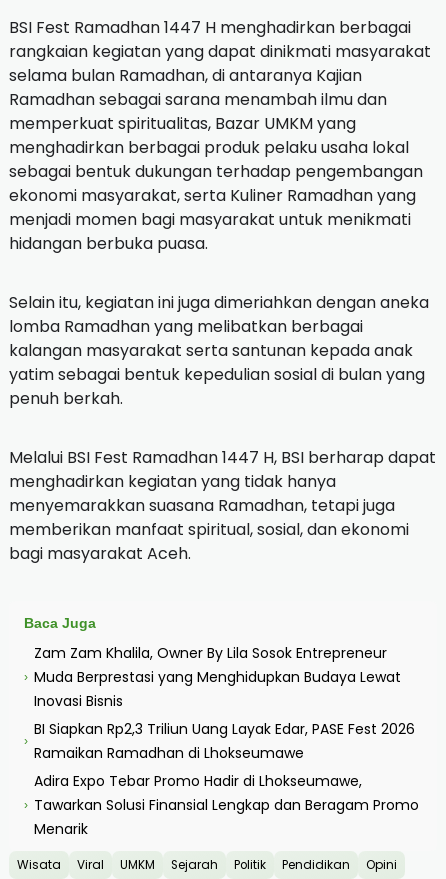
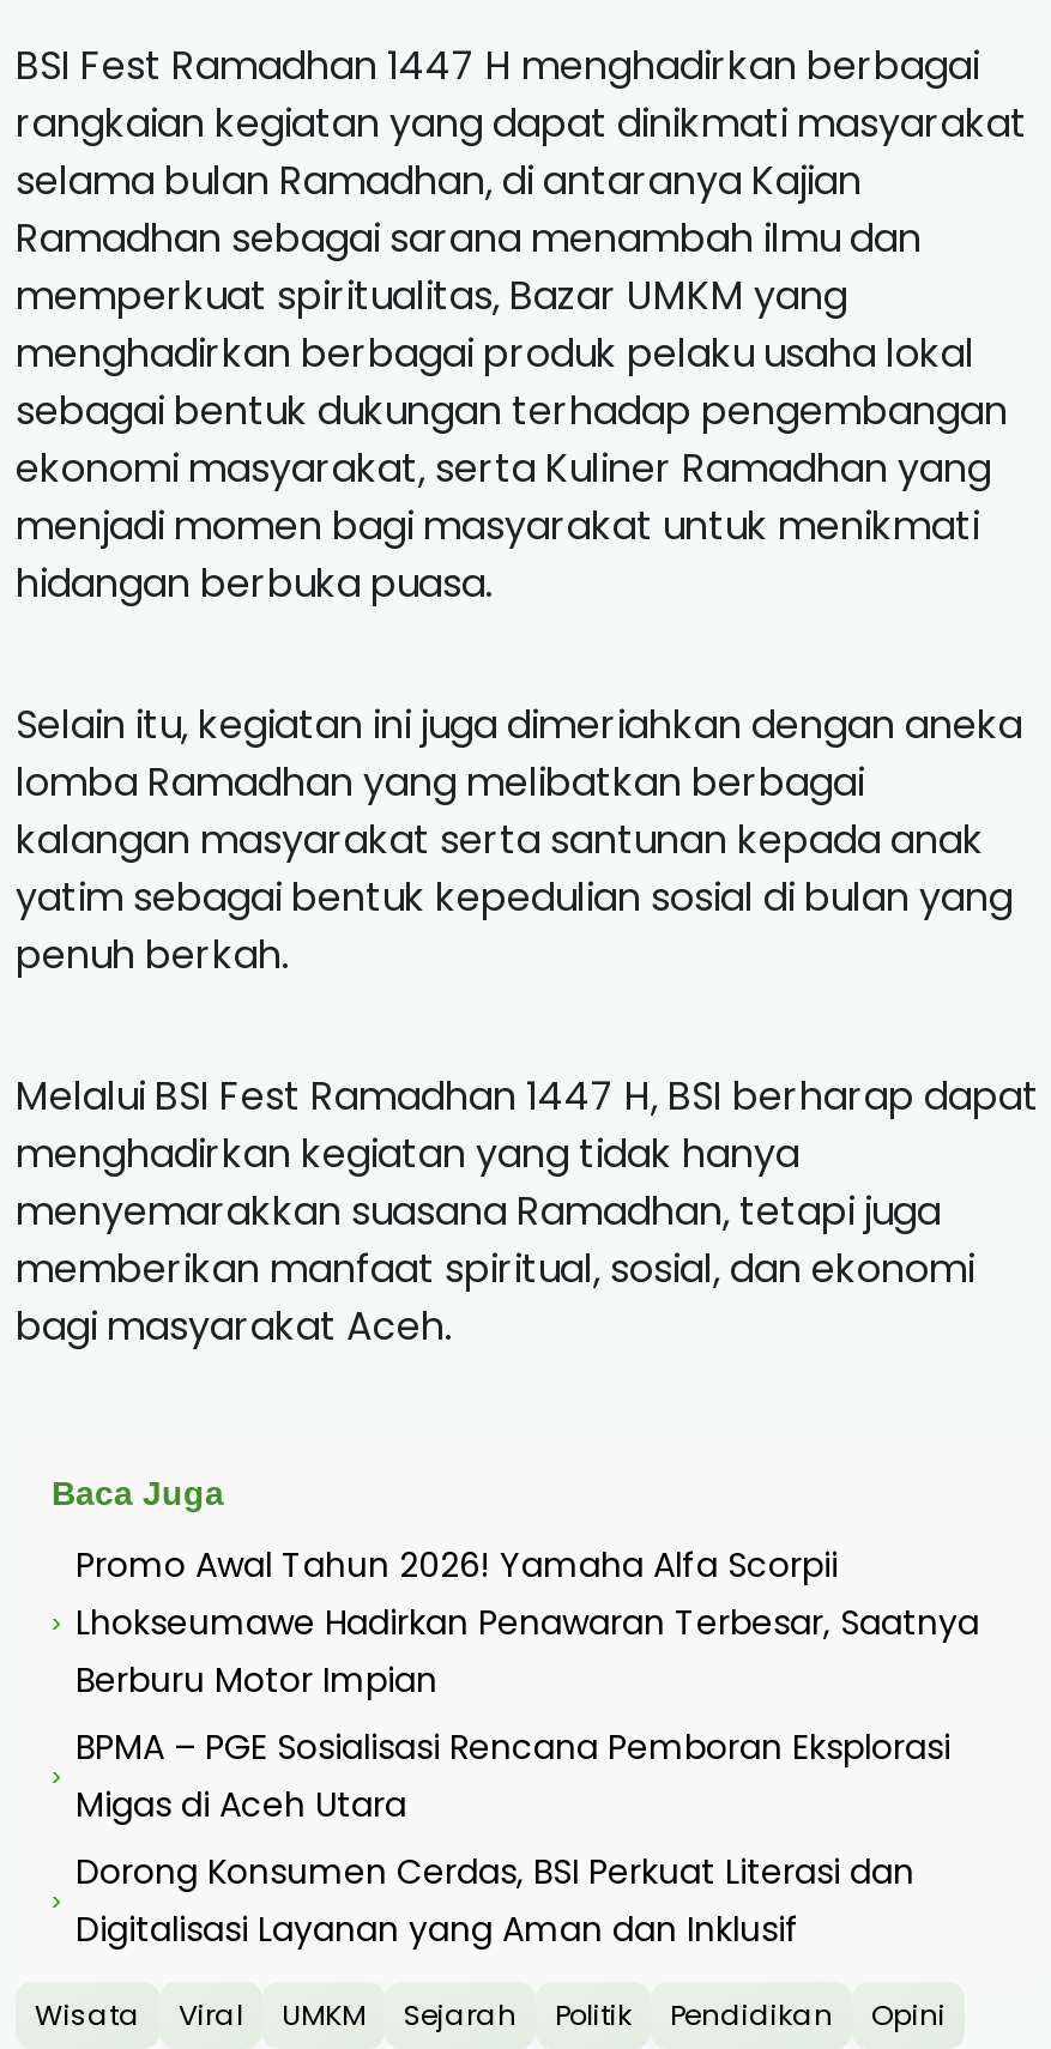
[34,643,401,711] Zam Zam Khalila, Owner By Lila Sosok Entrepreneur | Muda Berprestasi yang Menghidupkan Budaya Lewat | Inovasi Bisnis -> [75,1540,979,1703] Promo Awal Tahun 2026! Yamaha Alfa Scorpii | Lhokseumawe Hadirkan Penawaran Terbesar, Saatnya | Berburu Motor Impian
[34,719,415,763] BI Siapkan Rp2,3 Triliun Uang Layak Edar, PASE Fest 2026 | Ramaikan Ramadhan di Lhokseumawe -> [75,1722,950,1828] BPMA – PGE Sosialisasi Rencana Pemboran Eksplorasi | Migas di Aceh Utara
[34,771,419,839] Adira Expo Tebar Promo Hadir di Lhokseumawe, | Tawarkan Solusi Finansial Lengkap dan Beragam Promo | Menarik -> [75,1847,914,1952] Dorong Konsumen Cerdas, BSI Perkuat Literasi dan | Digitalisasi Layanan yang Aman dan Inklusif

